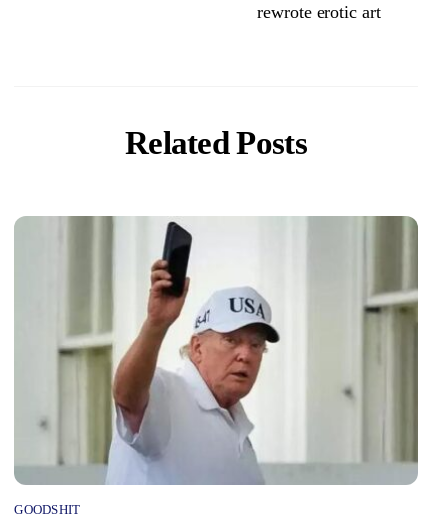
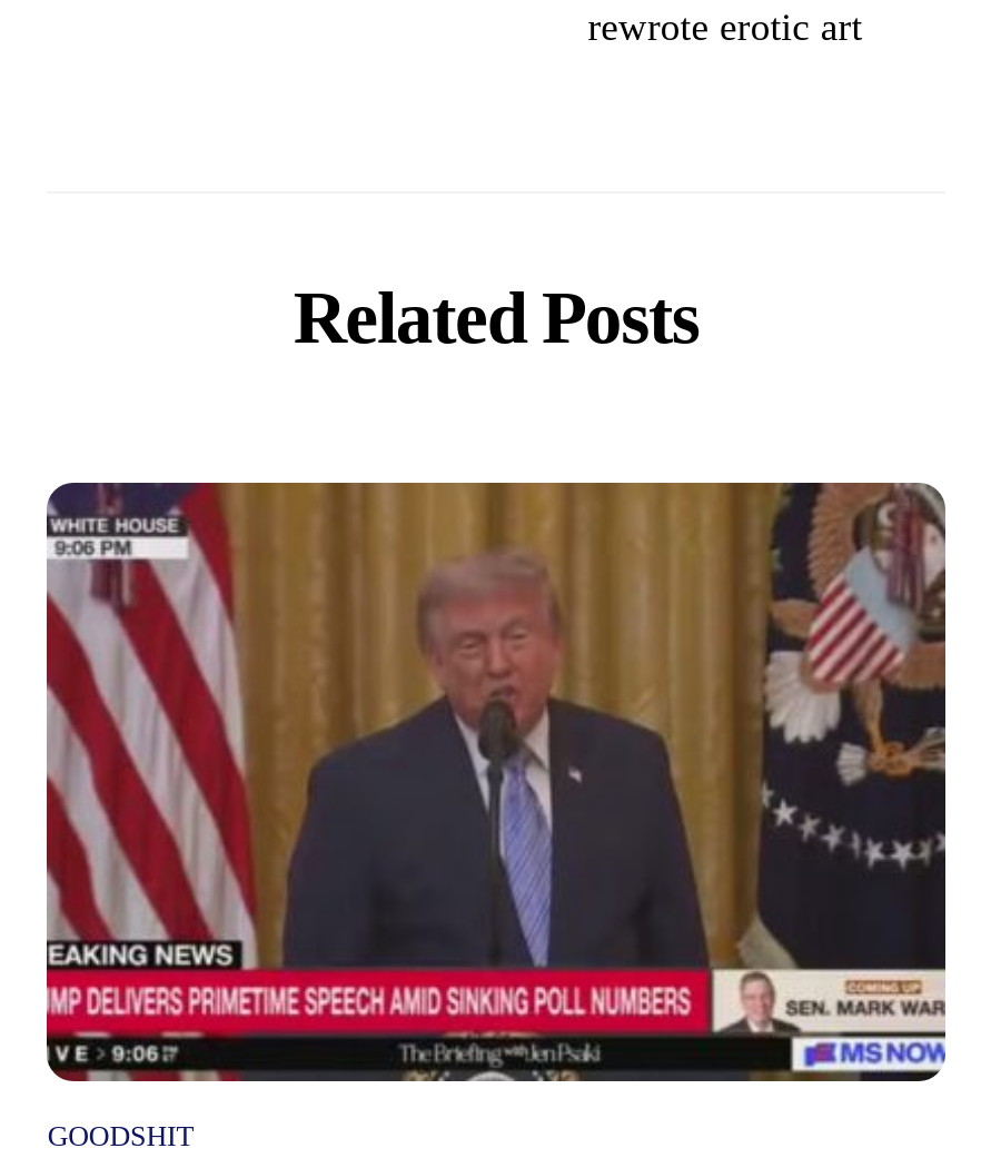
[14,215,418,486] [image] -> [44,481,945,1083] [image]

